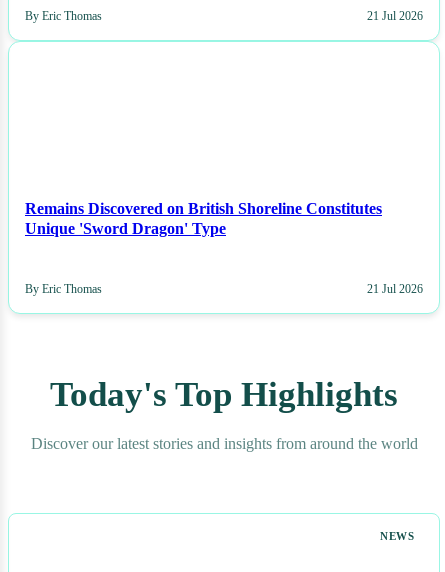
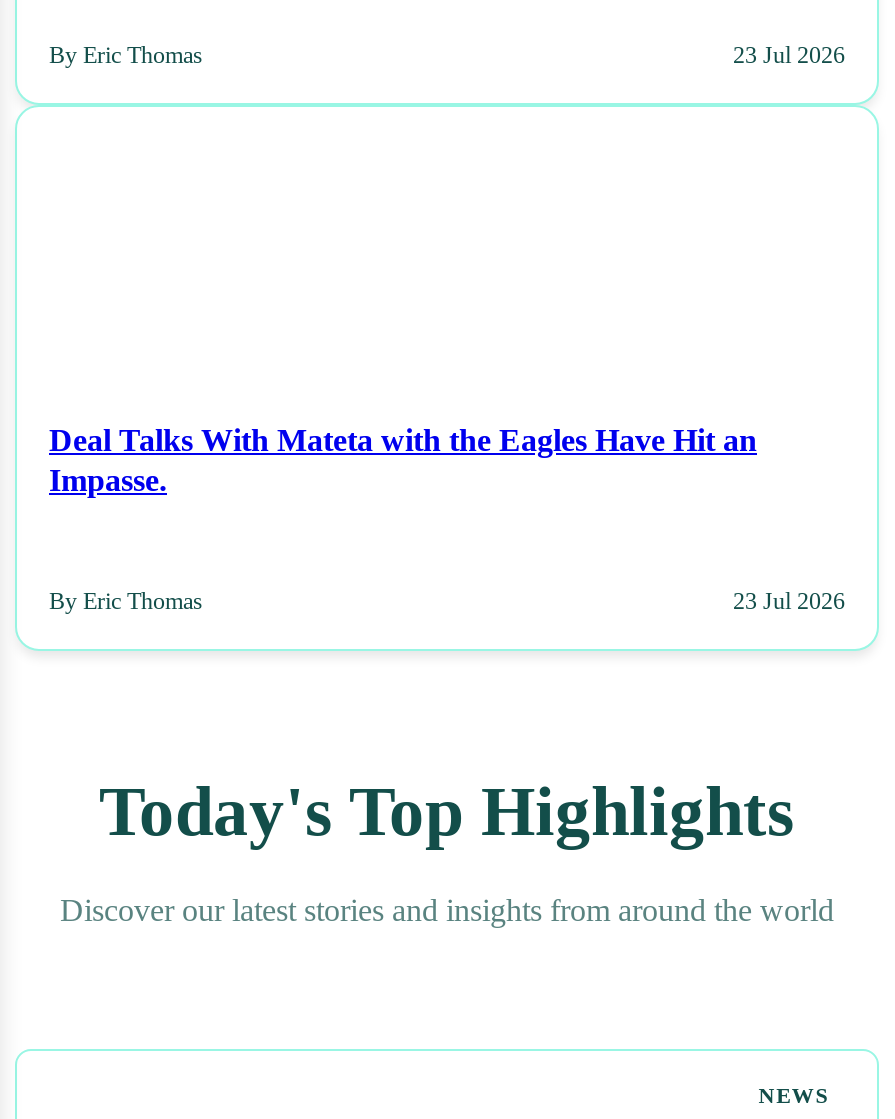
[367,9,423,23] 21 Jul 2026 -> [733,41,845,69] 23 Jul 2026
[25,200,382,237] Remains Discovered on British Shoreline Constitutes | Unique 'Sword Dragon' Type -> [49,423,757,497] Deal Talks With Mateta with the Eagles Have Hit an | Impasse.
[367,282,423,296] 21 Jul 2026 -> [733,586,845,614] 23 Jul 2026

